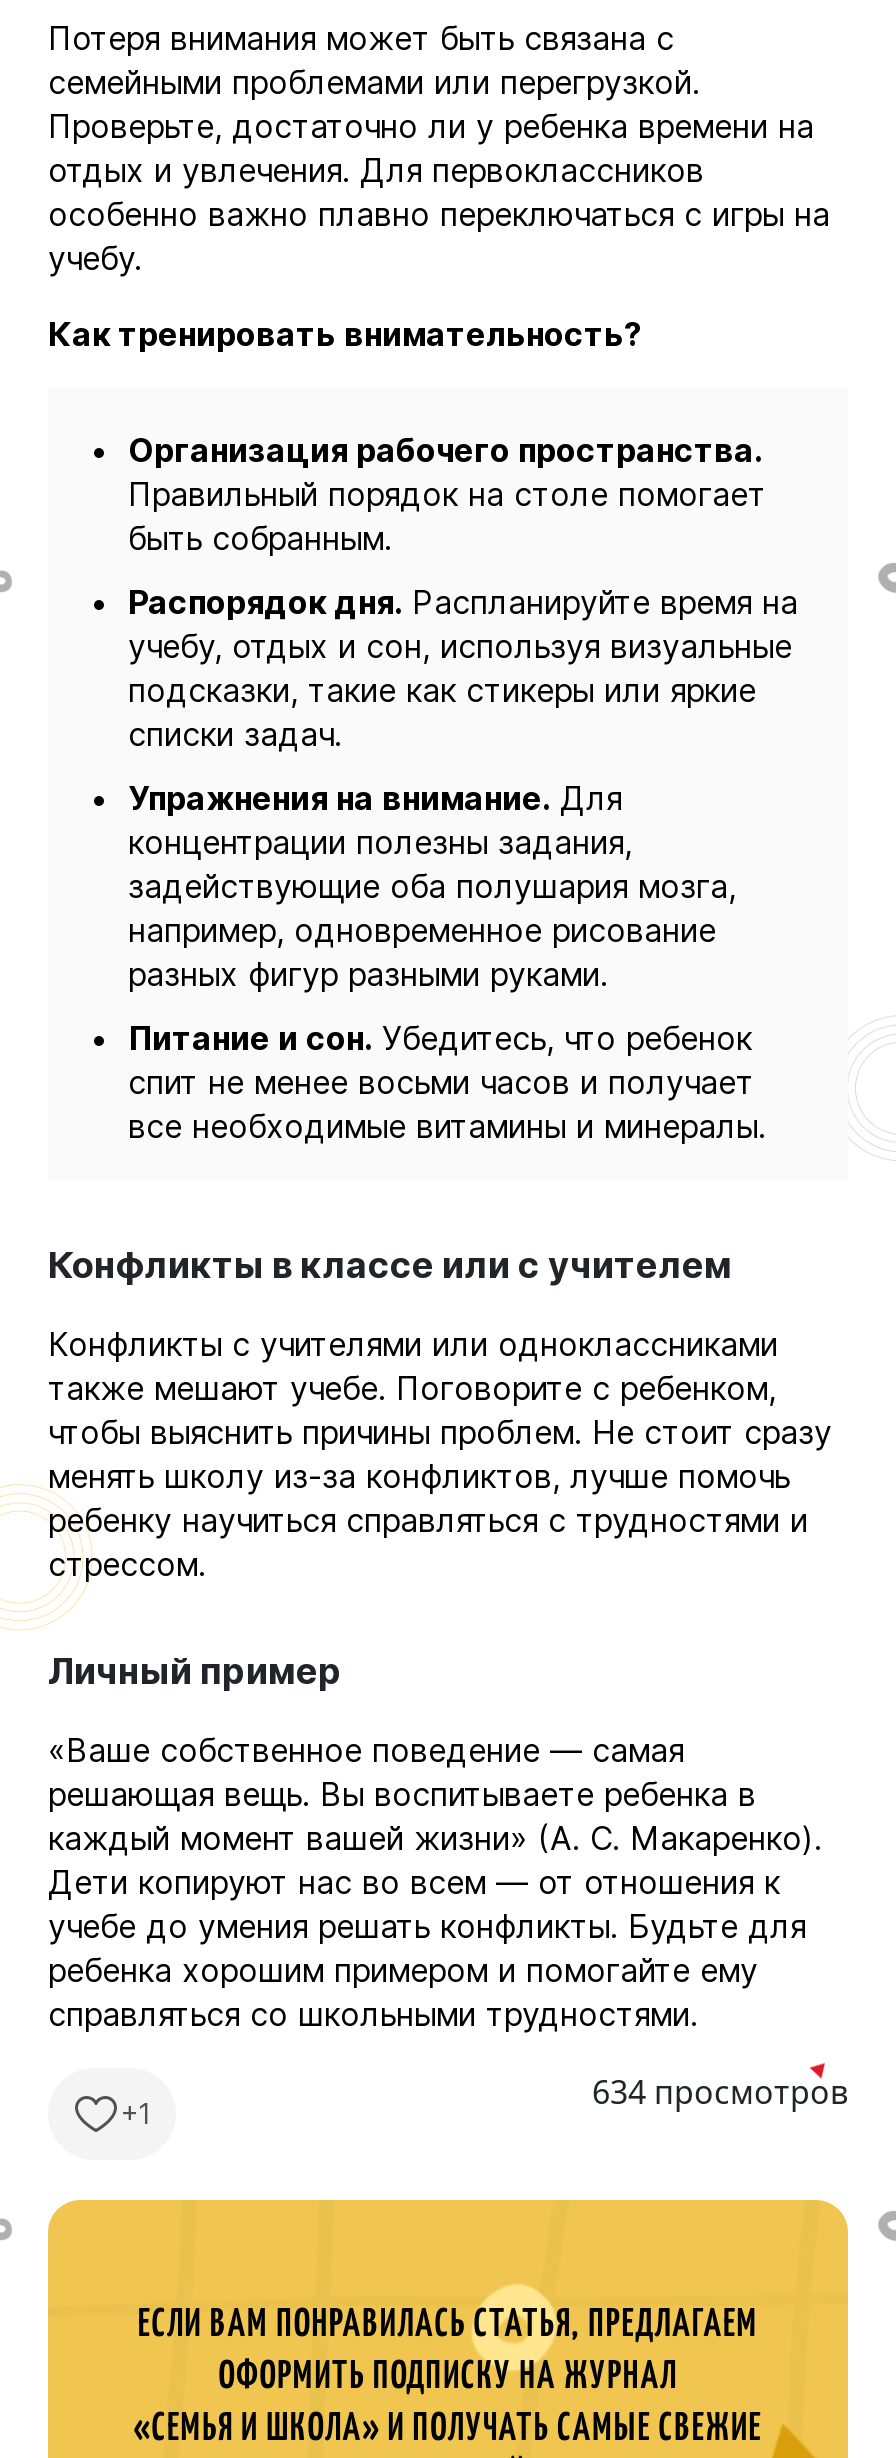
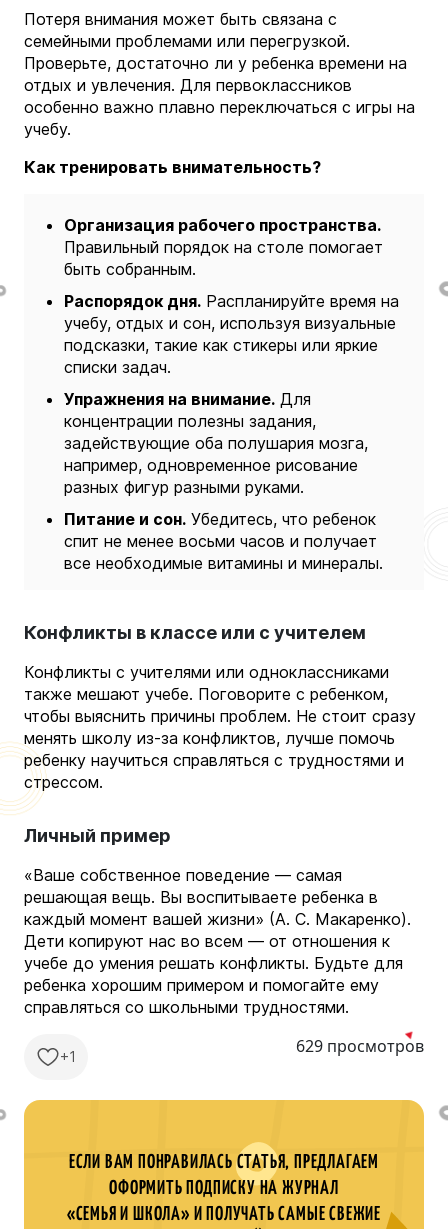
[592,2069,848,2113] 634 просмотров -> [296,1035,424,1057] 629 просмотров

